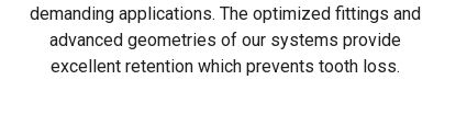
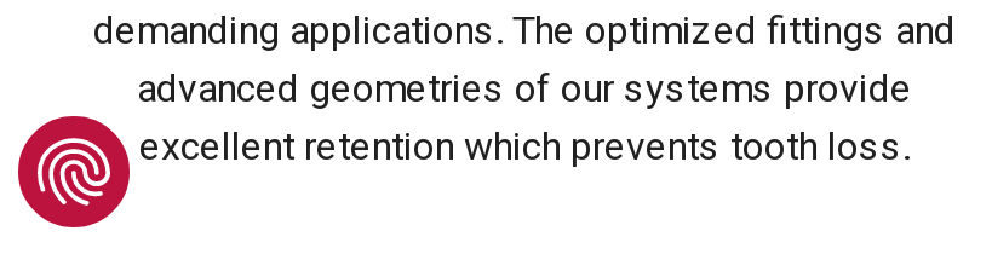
none -> [16,114,132,230] [image]

